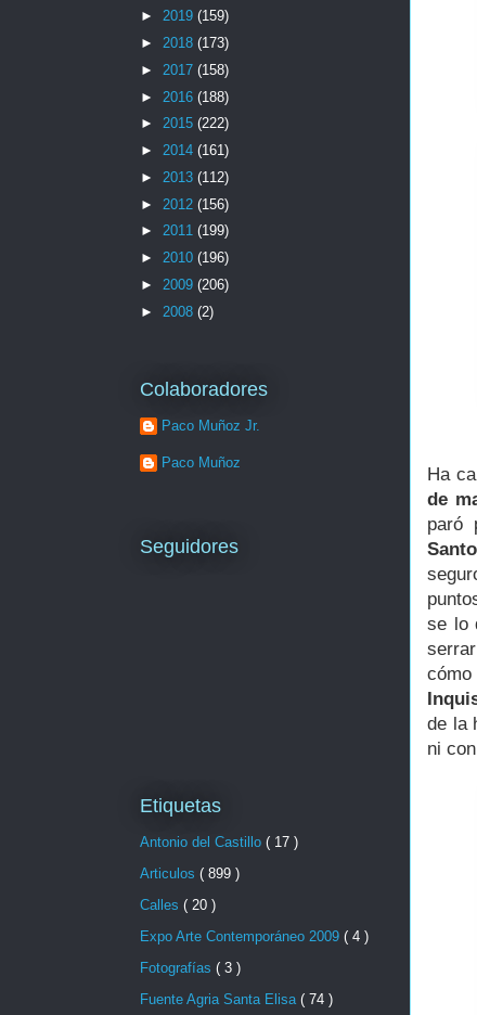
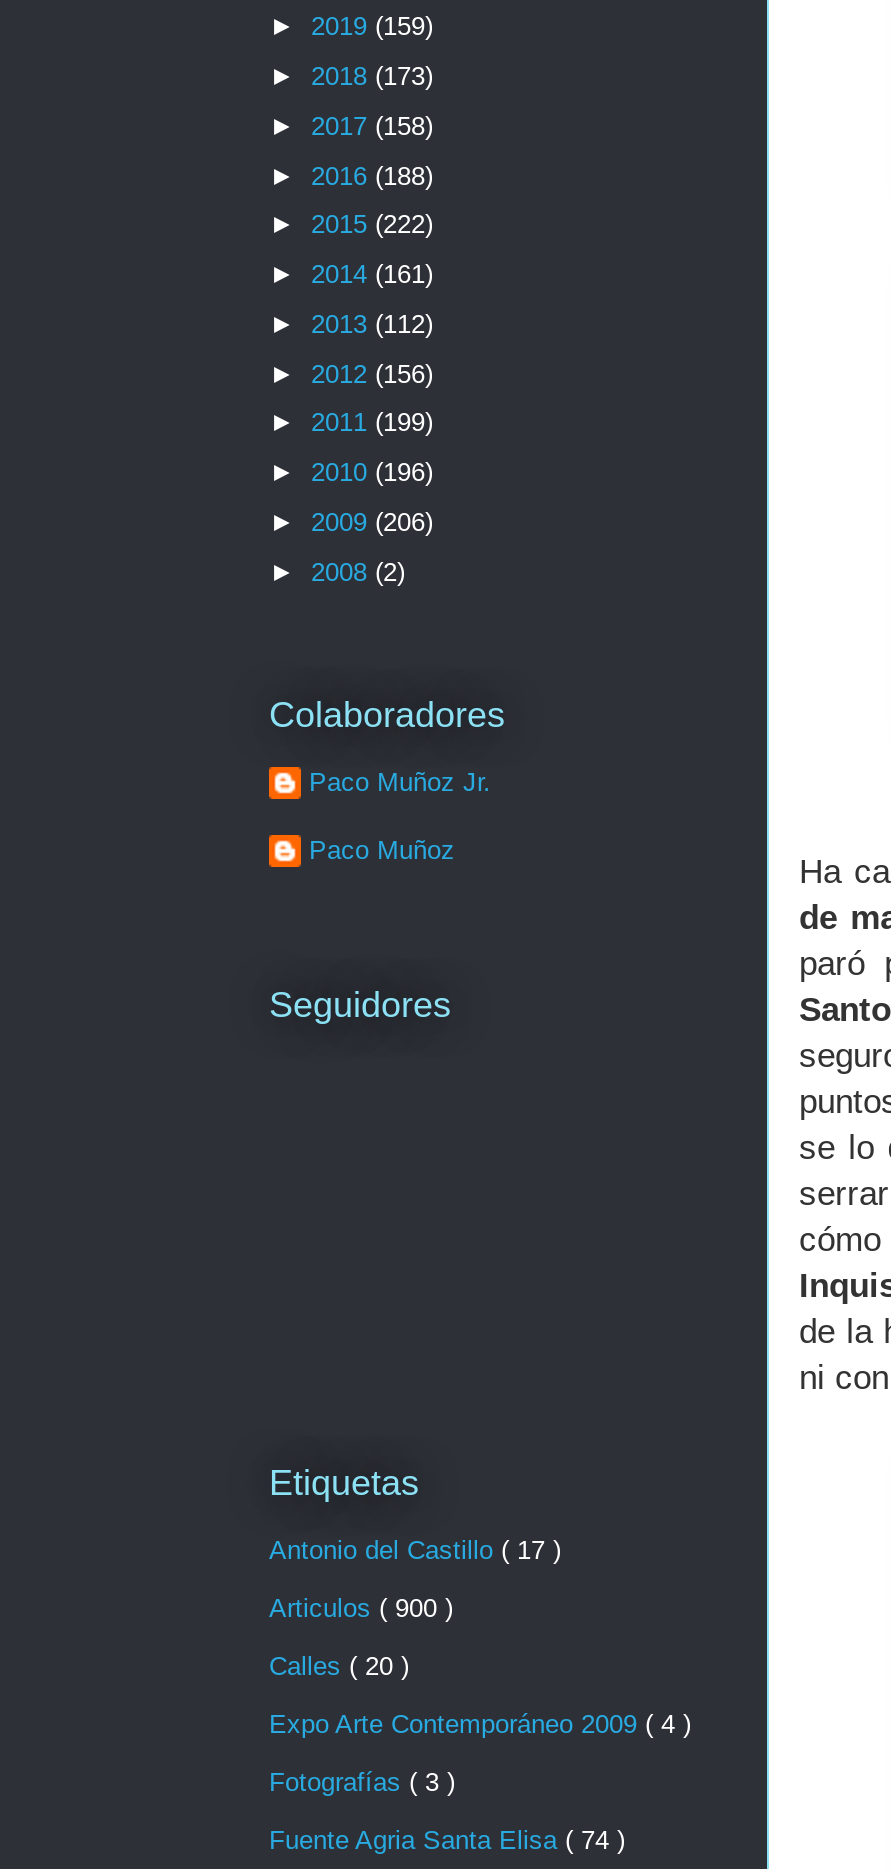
[140,865,240,882] Articulos ( 899 ) -> [269,1593,453,1623] Articulos ( 900 )

